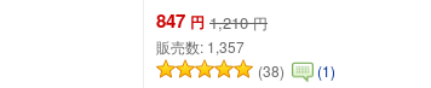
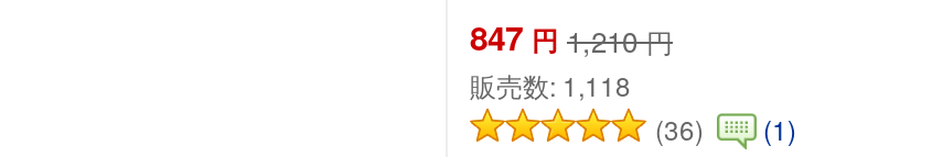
[156,36,245,57] 販売数: 1,357 -> [470,66,631,103] 販売数: 1,118
[258,60,335,81] (38) (1) -> [655,109,796,147] (36) (1)

